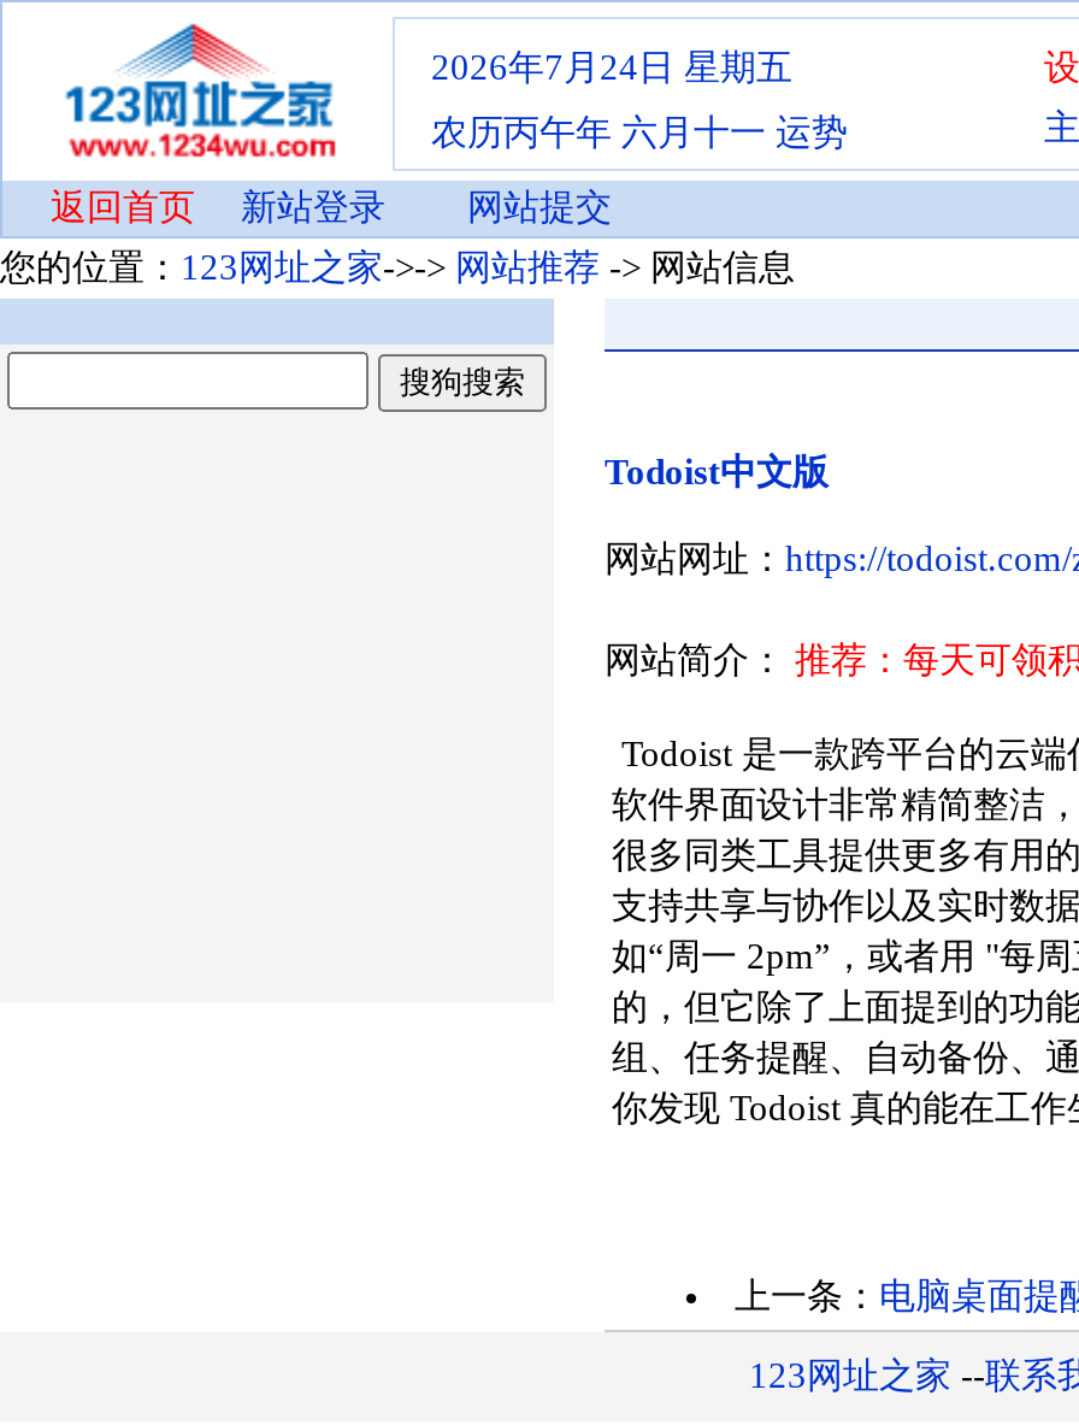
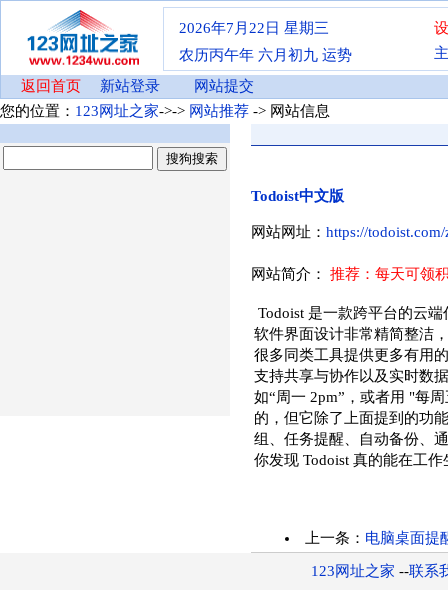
[431,48,792,87] 2026年7月24日星期五 -> [179,20,329,36] 2026年7月22日星期三
[431,113,848,152] 农历丙午年 六月十一 运势 -> [179,47,352,63] 农历丙午年 六月初九 运势

